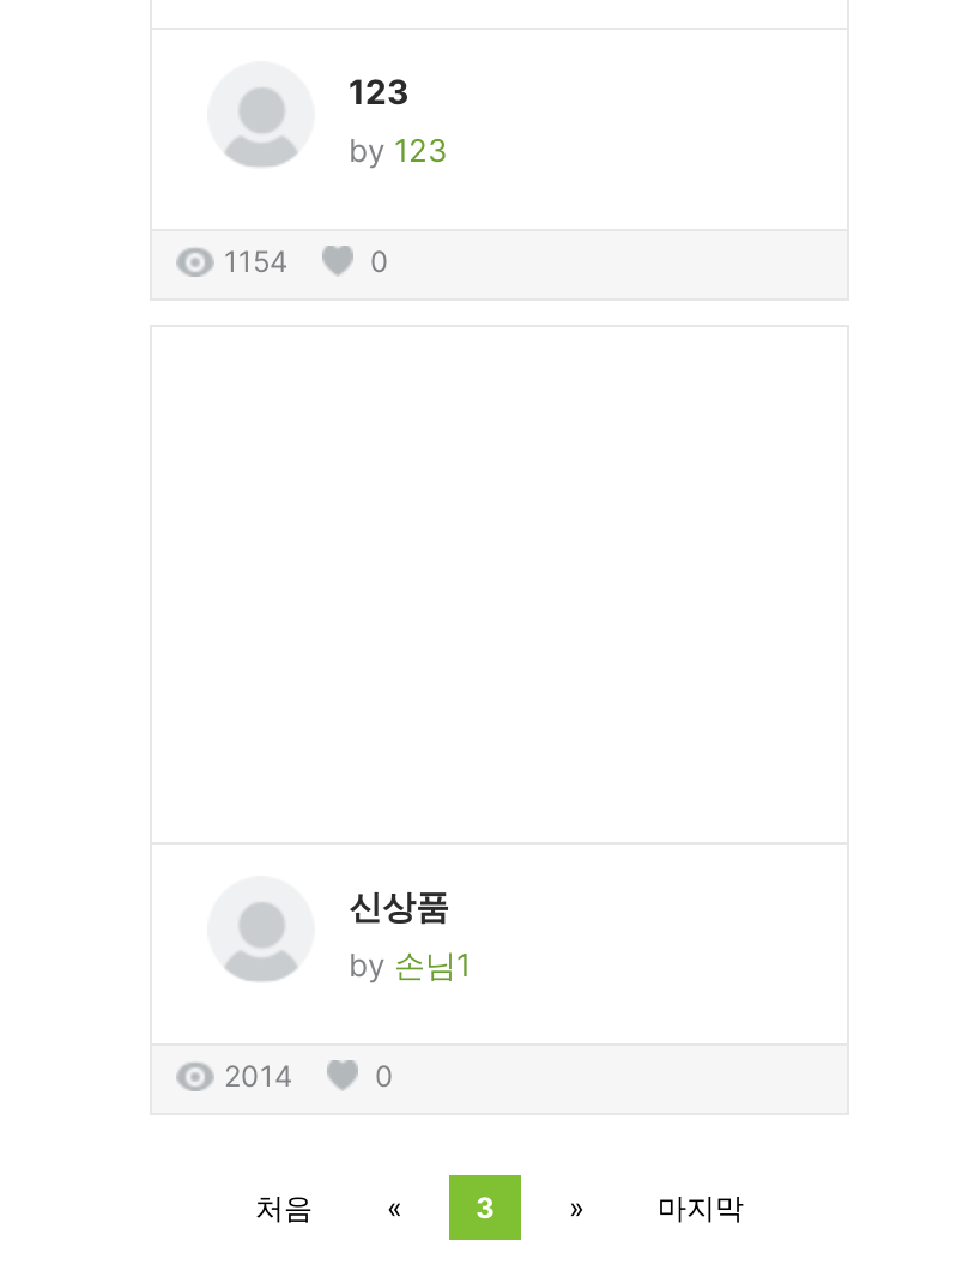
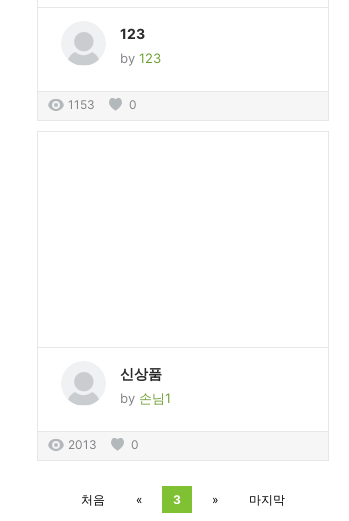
[224,243,289,279] 1154 -> [68,97,95,112] 1153
[224,1058,293,1094] 2014 -> [68,437,97,452] 2013

